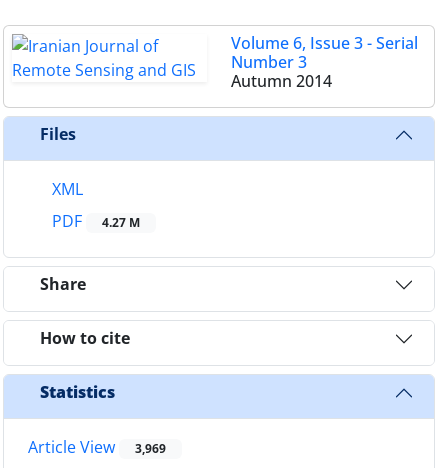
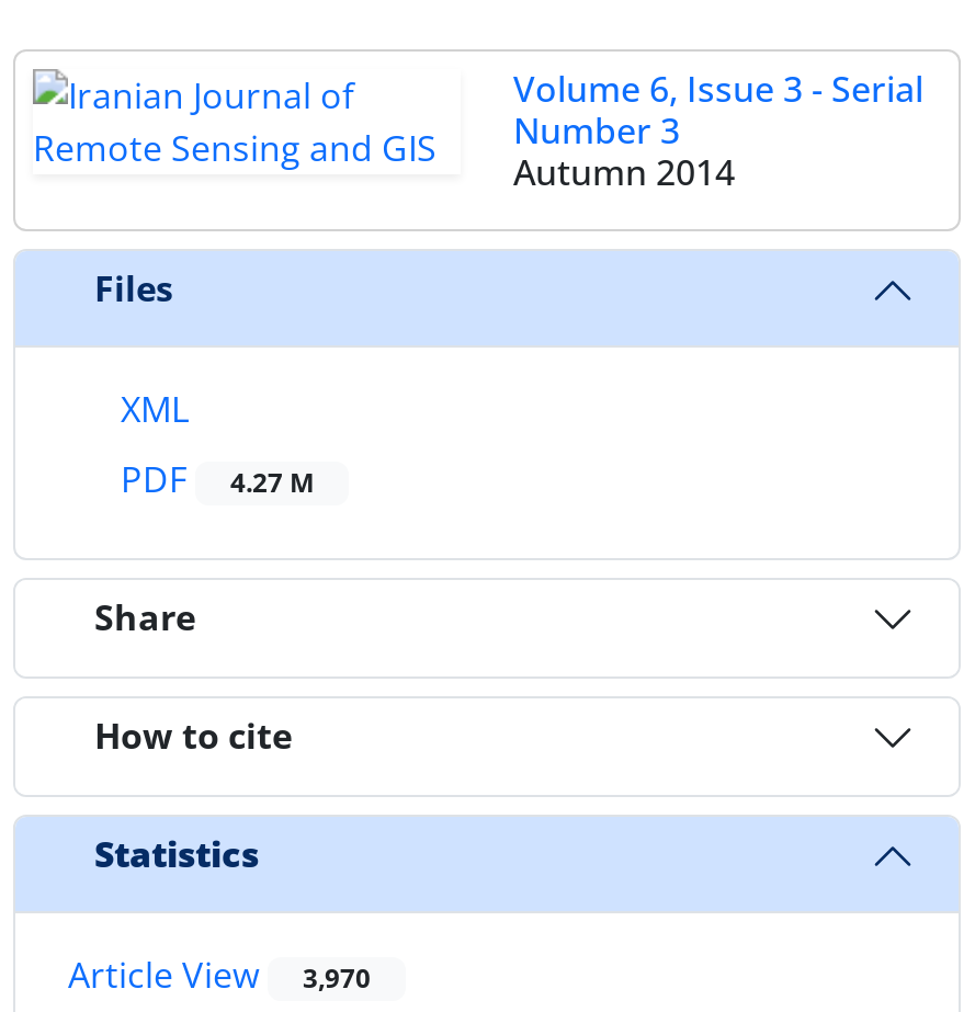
[28,436,166,458] Article View 3,969 -> [68,950,371,999] Article View 3,970

